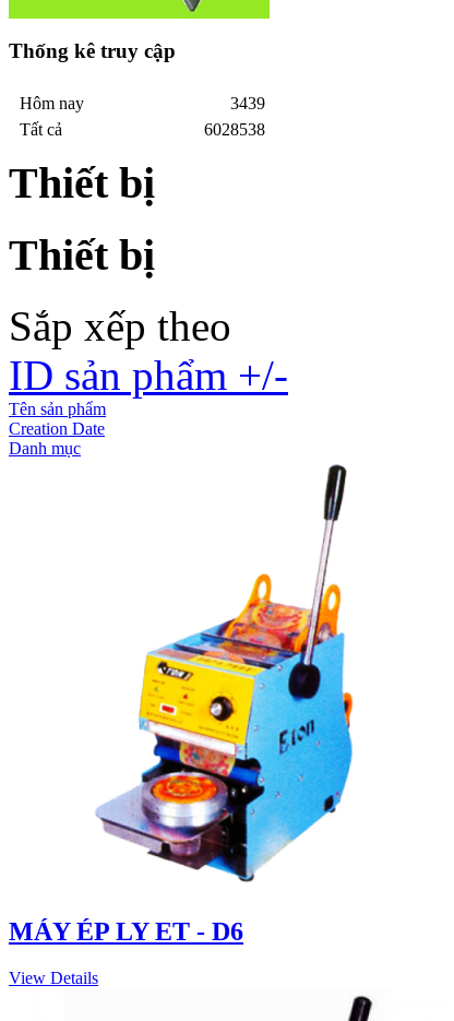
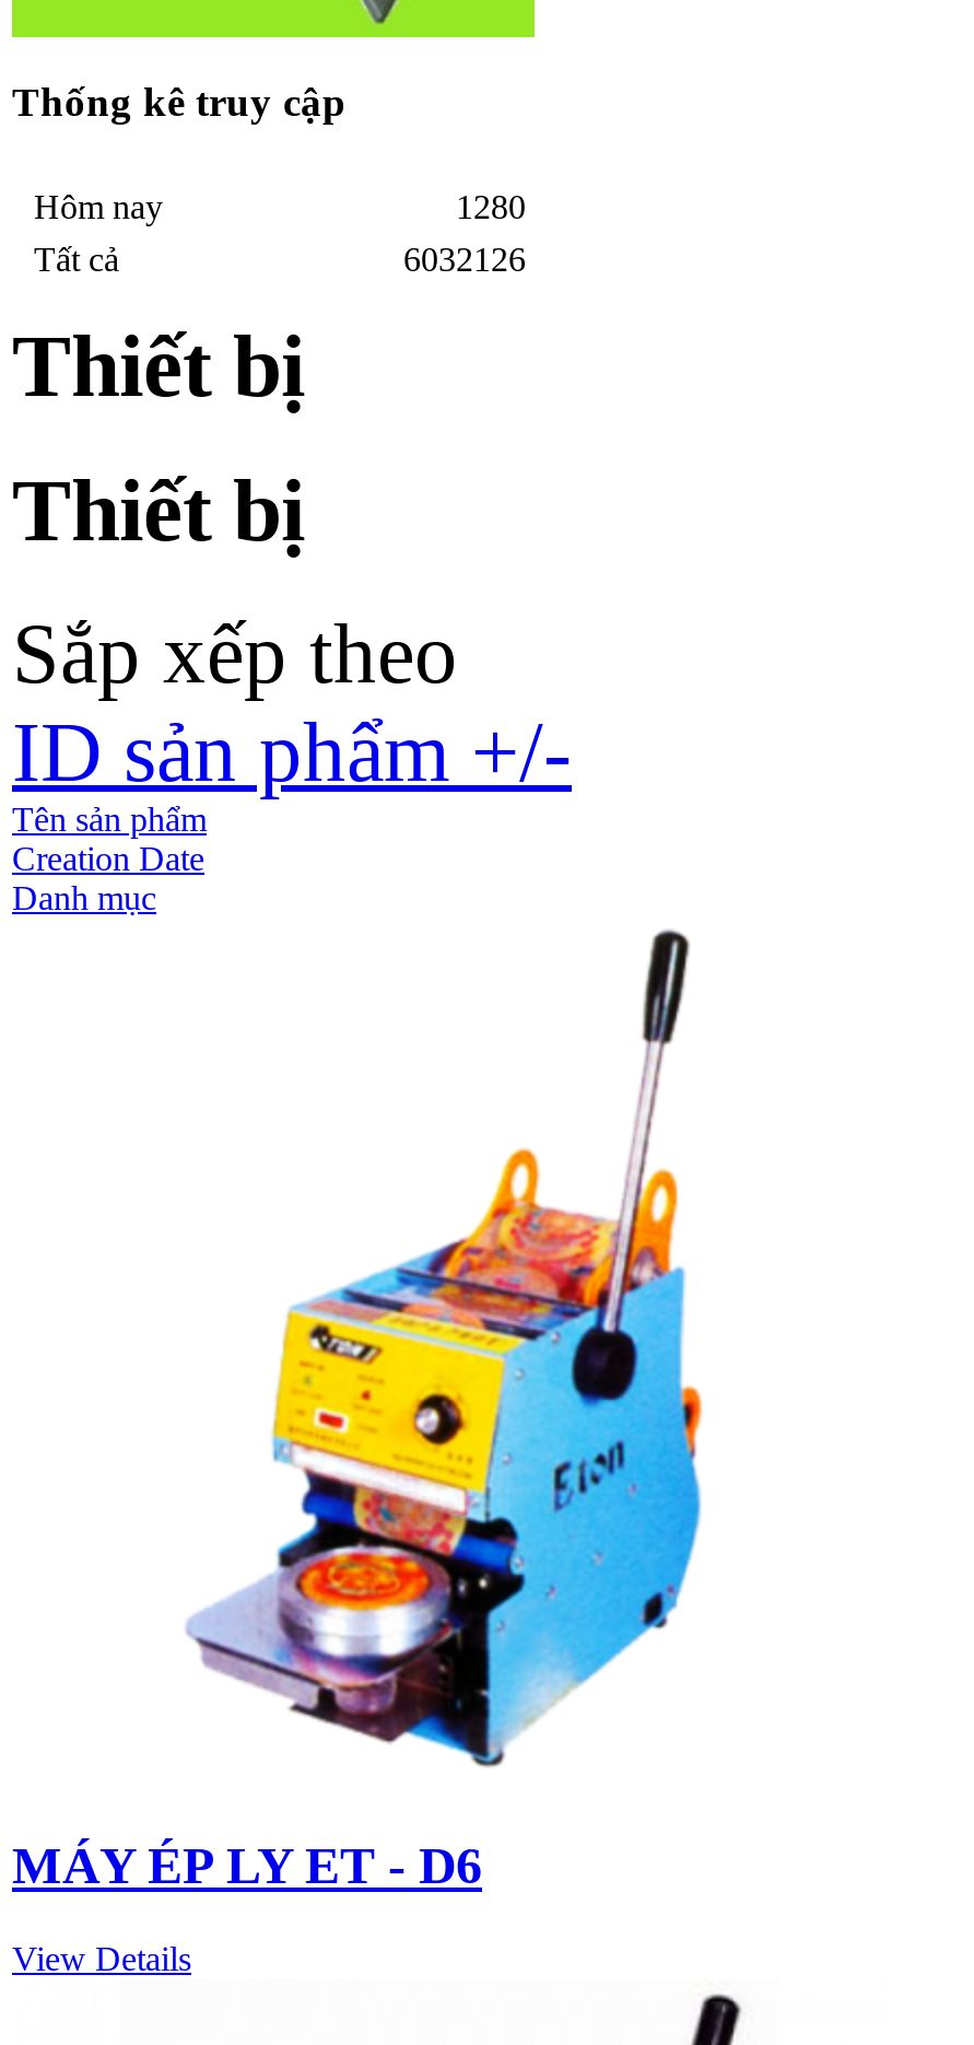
[230,94,265,113] 3439 -> [456,189,526,226] 1280
[204,121,265,139] 6028538 -> [403,241,526,279] 6032126

